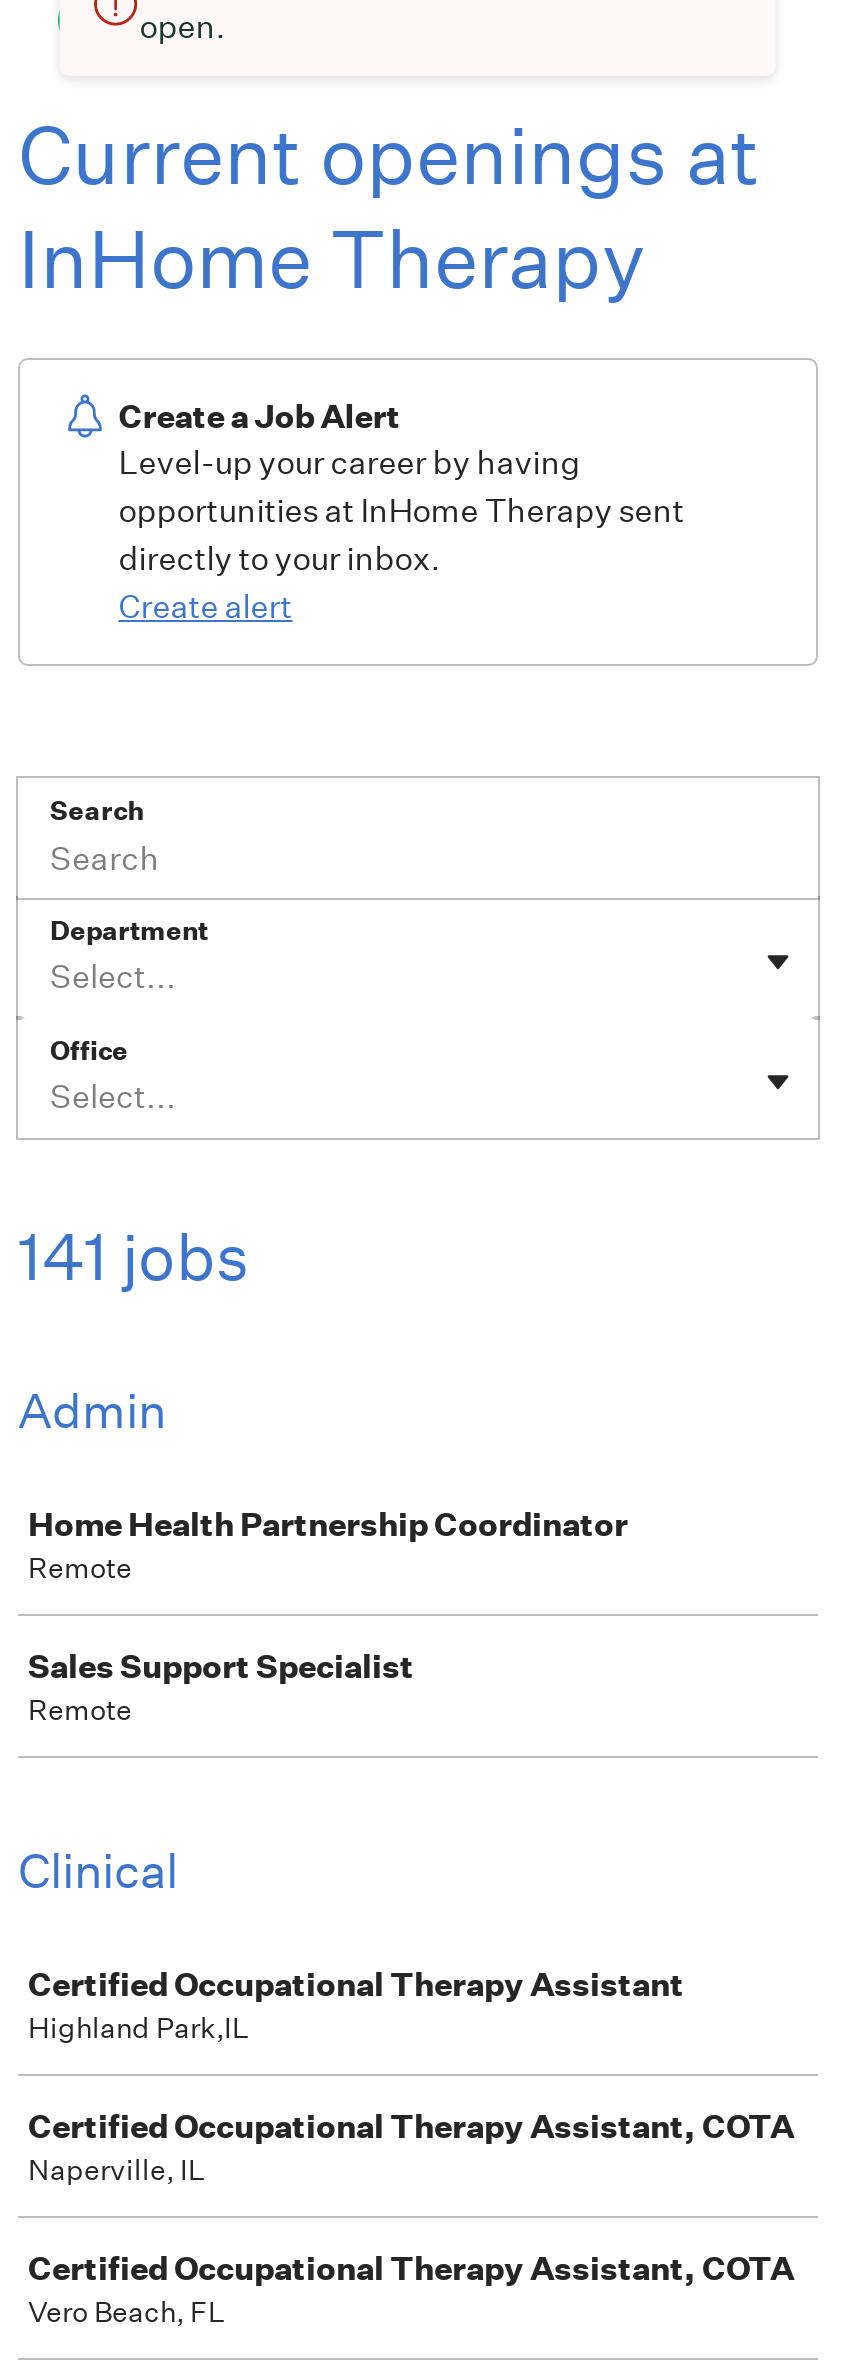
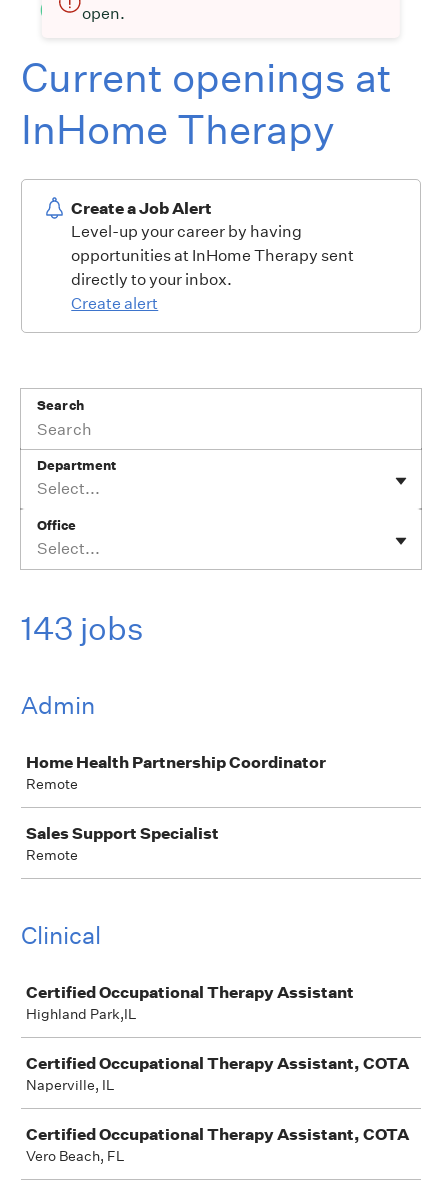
[18,1218,250,1296] 141 jobs -> [21,609,144,648] 143 jobs

